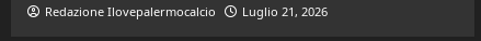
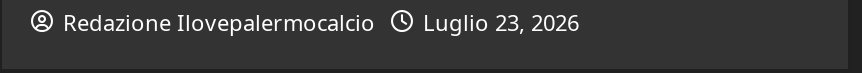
[44,4,327,20] Redazione Ilovepalermocalcio Luglio 21, 2026 -> [63,7,579,37] Redazione Ilovepalermocalcio Luglio 23, 2026

